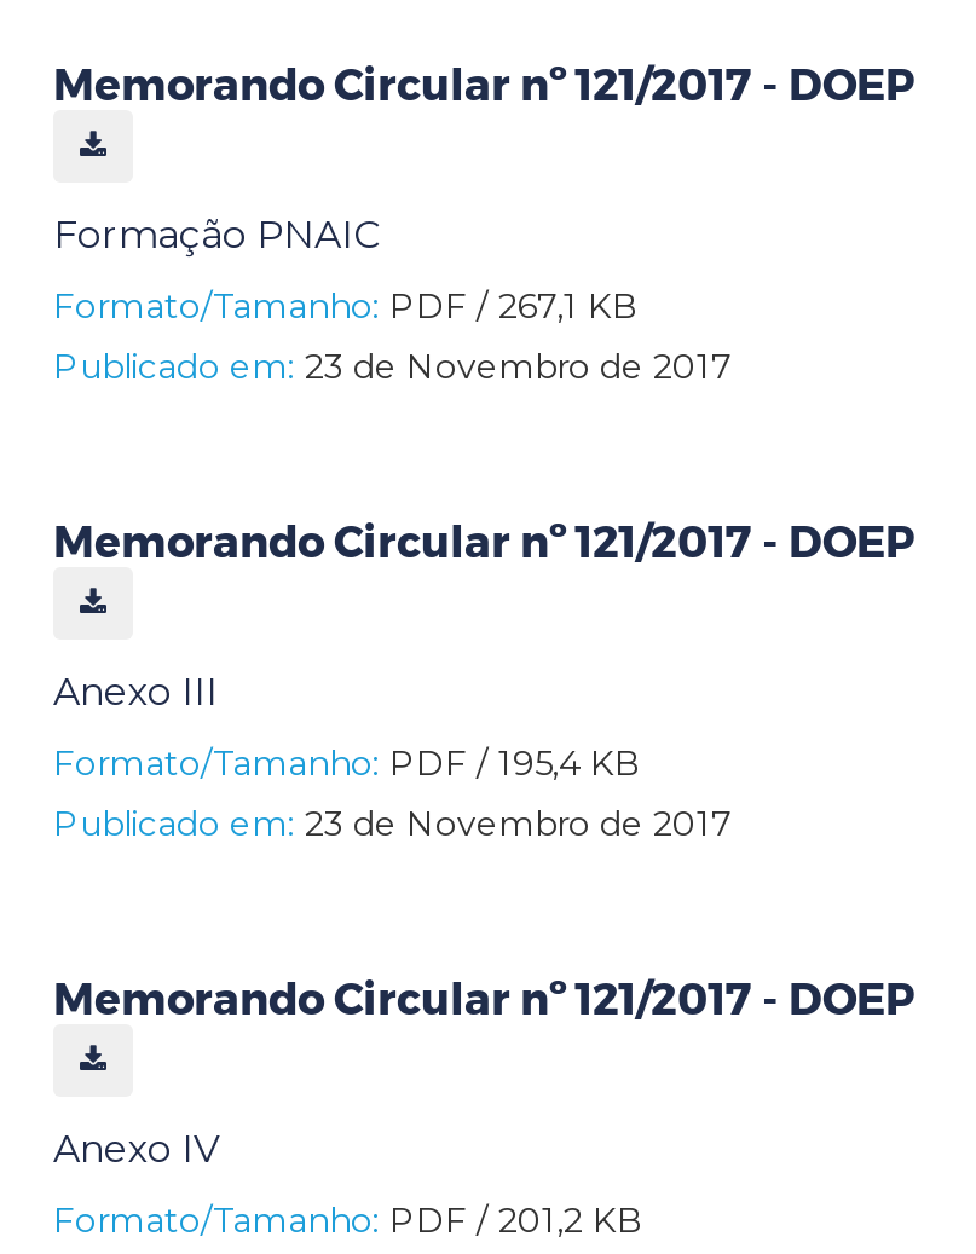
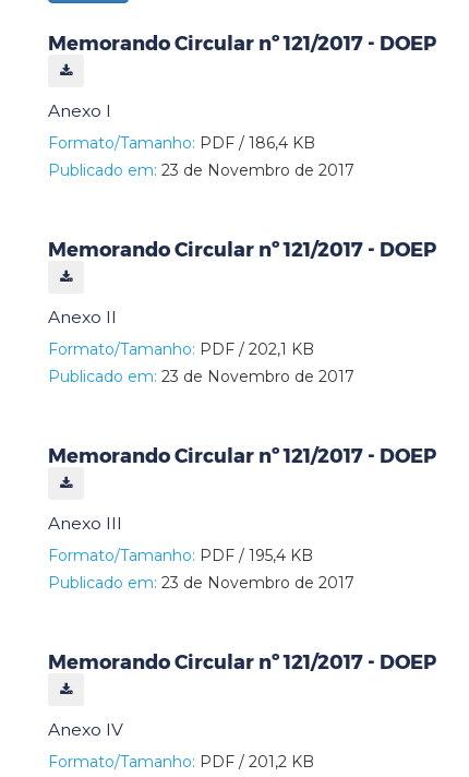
[53,210,639,326] Formação PNAIC | Formato/Tamanho: PDF / 267,1 KB -> [48,100,436,358] Anexo I | Formato/Tamanho: PDF / 186,4 KB | Publicado em: 23 de Novembro de 2017 | Memorando Circular nº 121/2017 - DOEP | Anexo II | Formato/Tamanho: PDF / 202,1 KB

